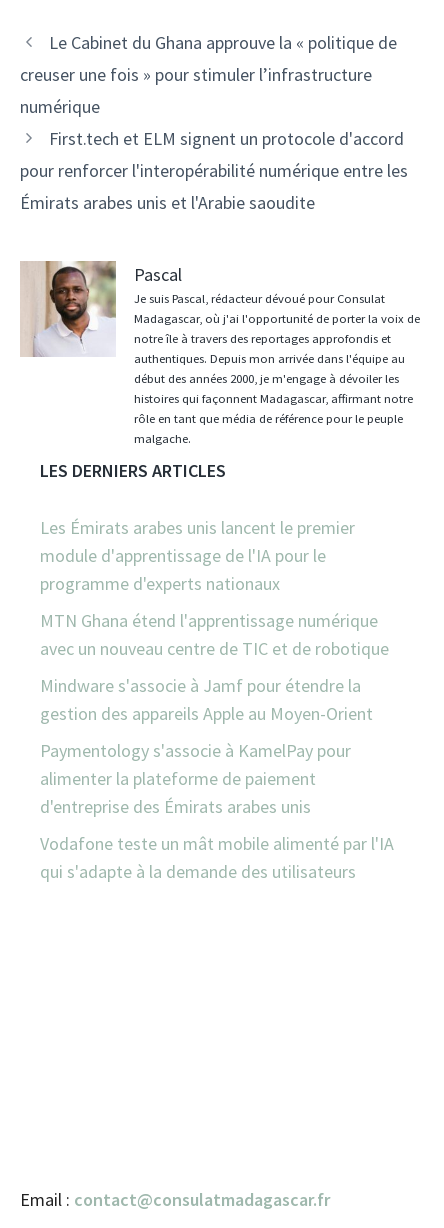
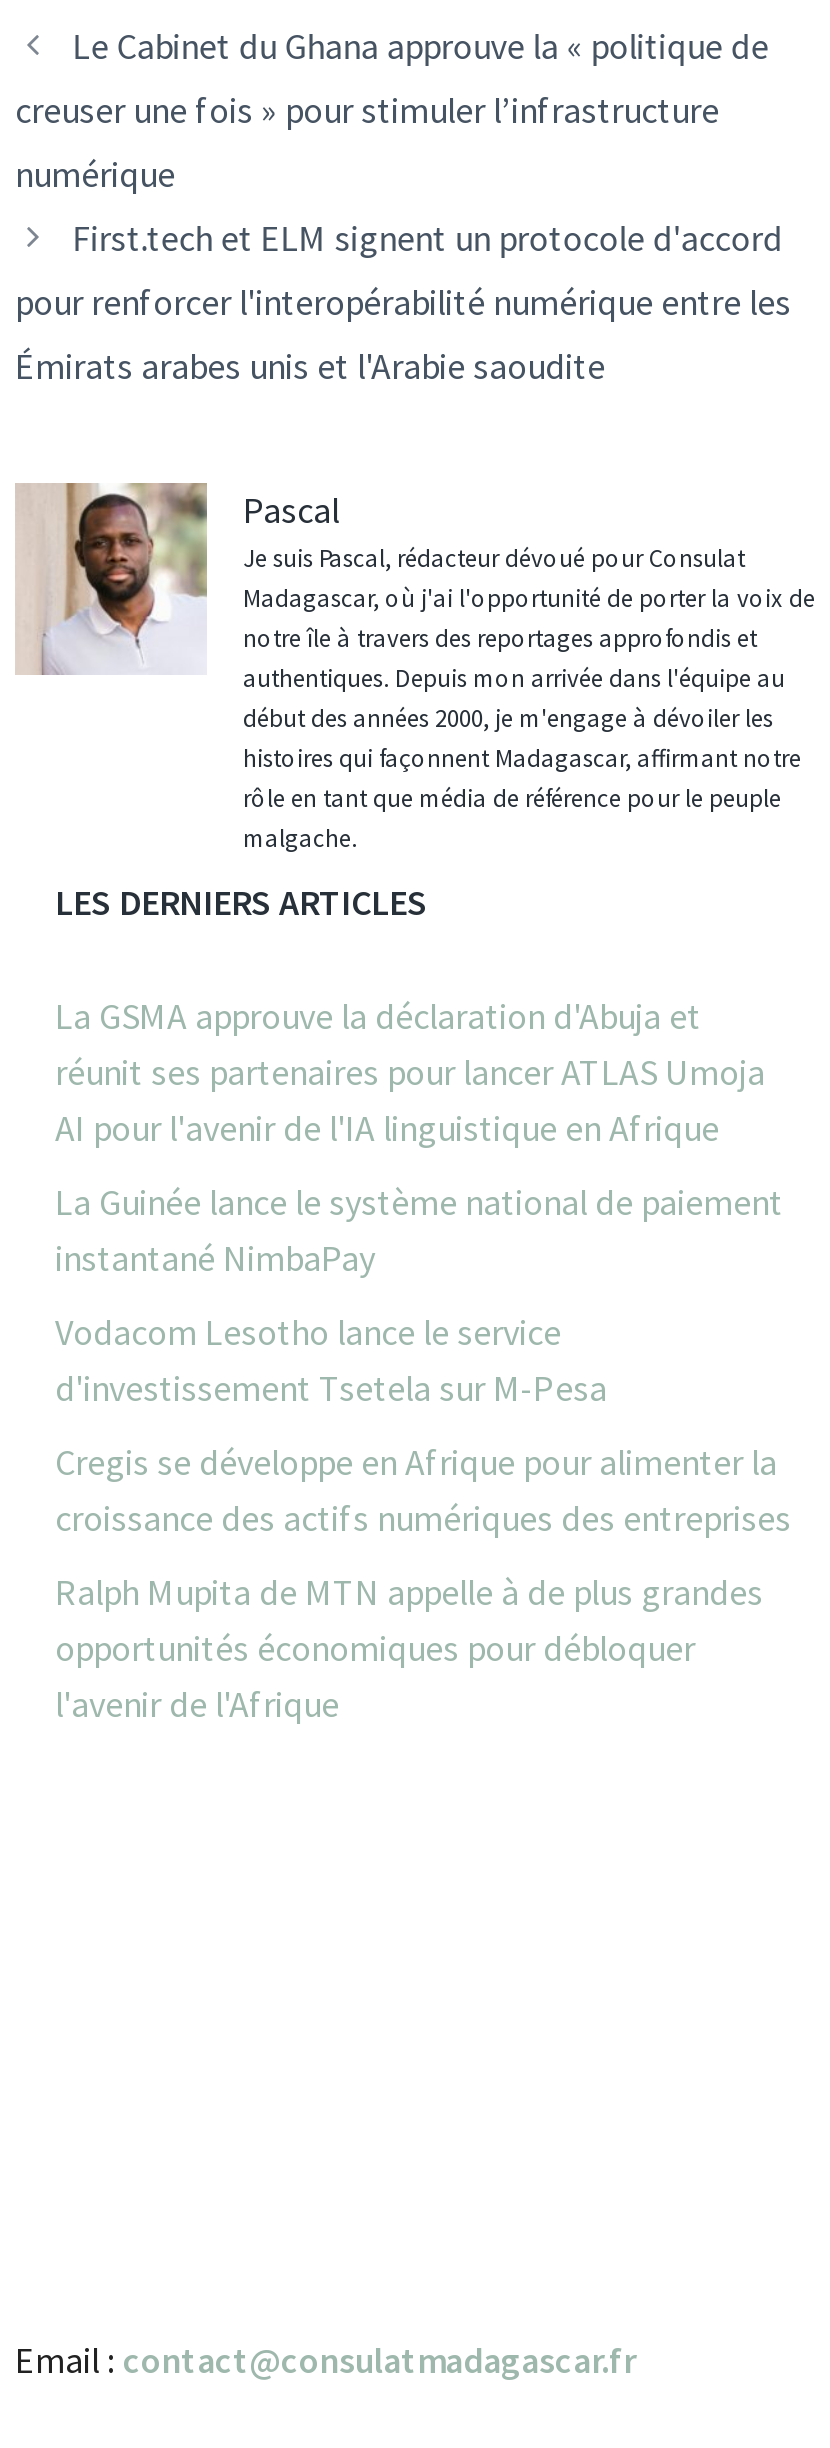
[40,516,355,595] Les Émirats arabes unis lancent le premier | module d'apprentissage de l'IA pour le | programme d'experts nationaux -> [55,994,765,1152] La GSMA approuve la déclaration d'Abuja et | réunit ses partenaires pour lancer ATLAS Umoja | AI pour l'avenir de l'IA linguistique en Afrique
[40,609,389,660] MTN Ghana étend l'apprentissage numérique | avec un nouveau centre de TIC et de robotique -> [55,1180,783,1282] La Guinée lance le système national de paiement | instantané NimbaPay
[40,674,373,725] Mindware s'associe à Jamf pour étendre la | gestion des appareils Apple au Moyen-Orient -> [55,1310,607,1412] Vodacom Lesotho lance le service | d'investissement Tsetela sur M-Pesa
[40,739,351,818] Paymentology s'associe à KamelPay pour | alimenter la plateforme de paiement | d'entreprise des Émirats arabes unis -> [55,1440,791,1542] Cregis se développe en Afrique pour alimenter la | croissance des actifs numériques des entreprises
[40,832,394,883] Vodafone teste un mât mobile alimenté par l'IA | qui s'adapte à la demande des utilisateurs -> [55,1570,763,1728] Ralph Mupita de MTN appelle à de plus grandes | opportunités économiques pour débloquer | l'avenir de l'Afrique

